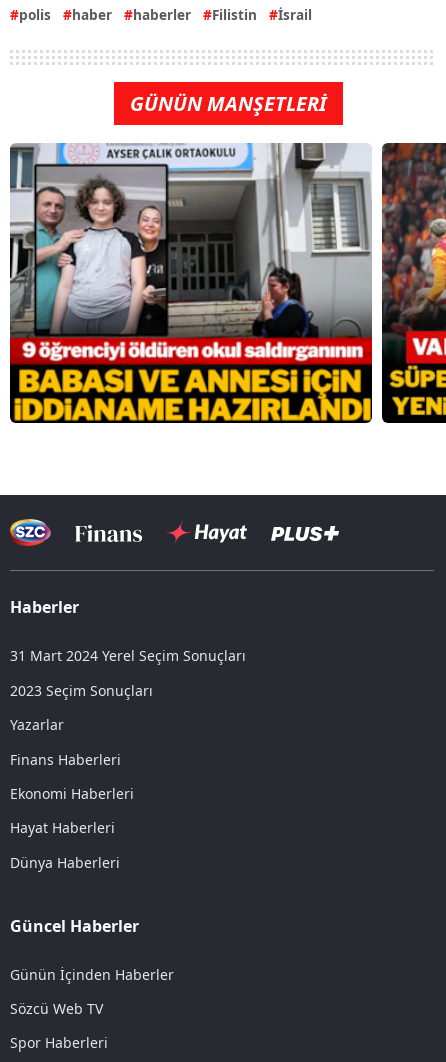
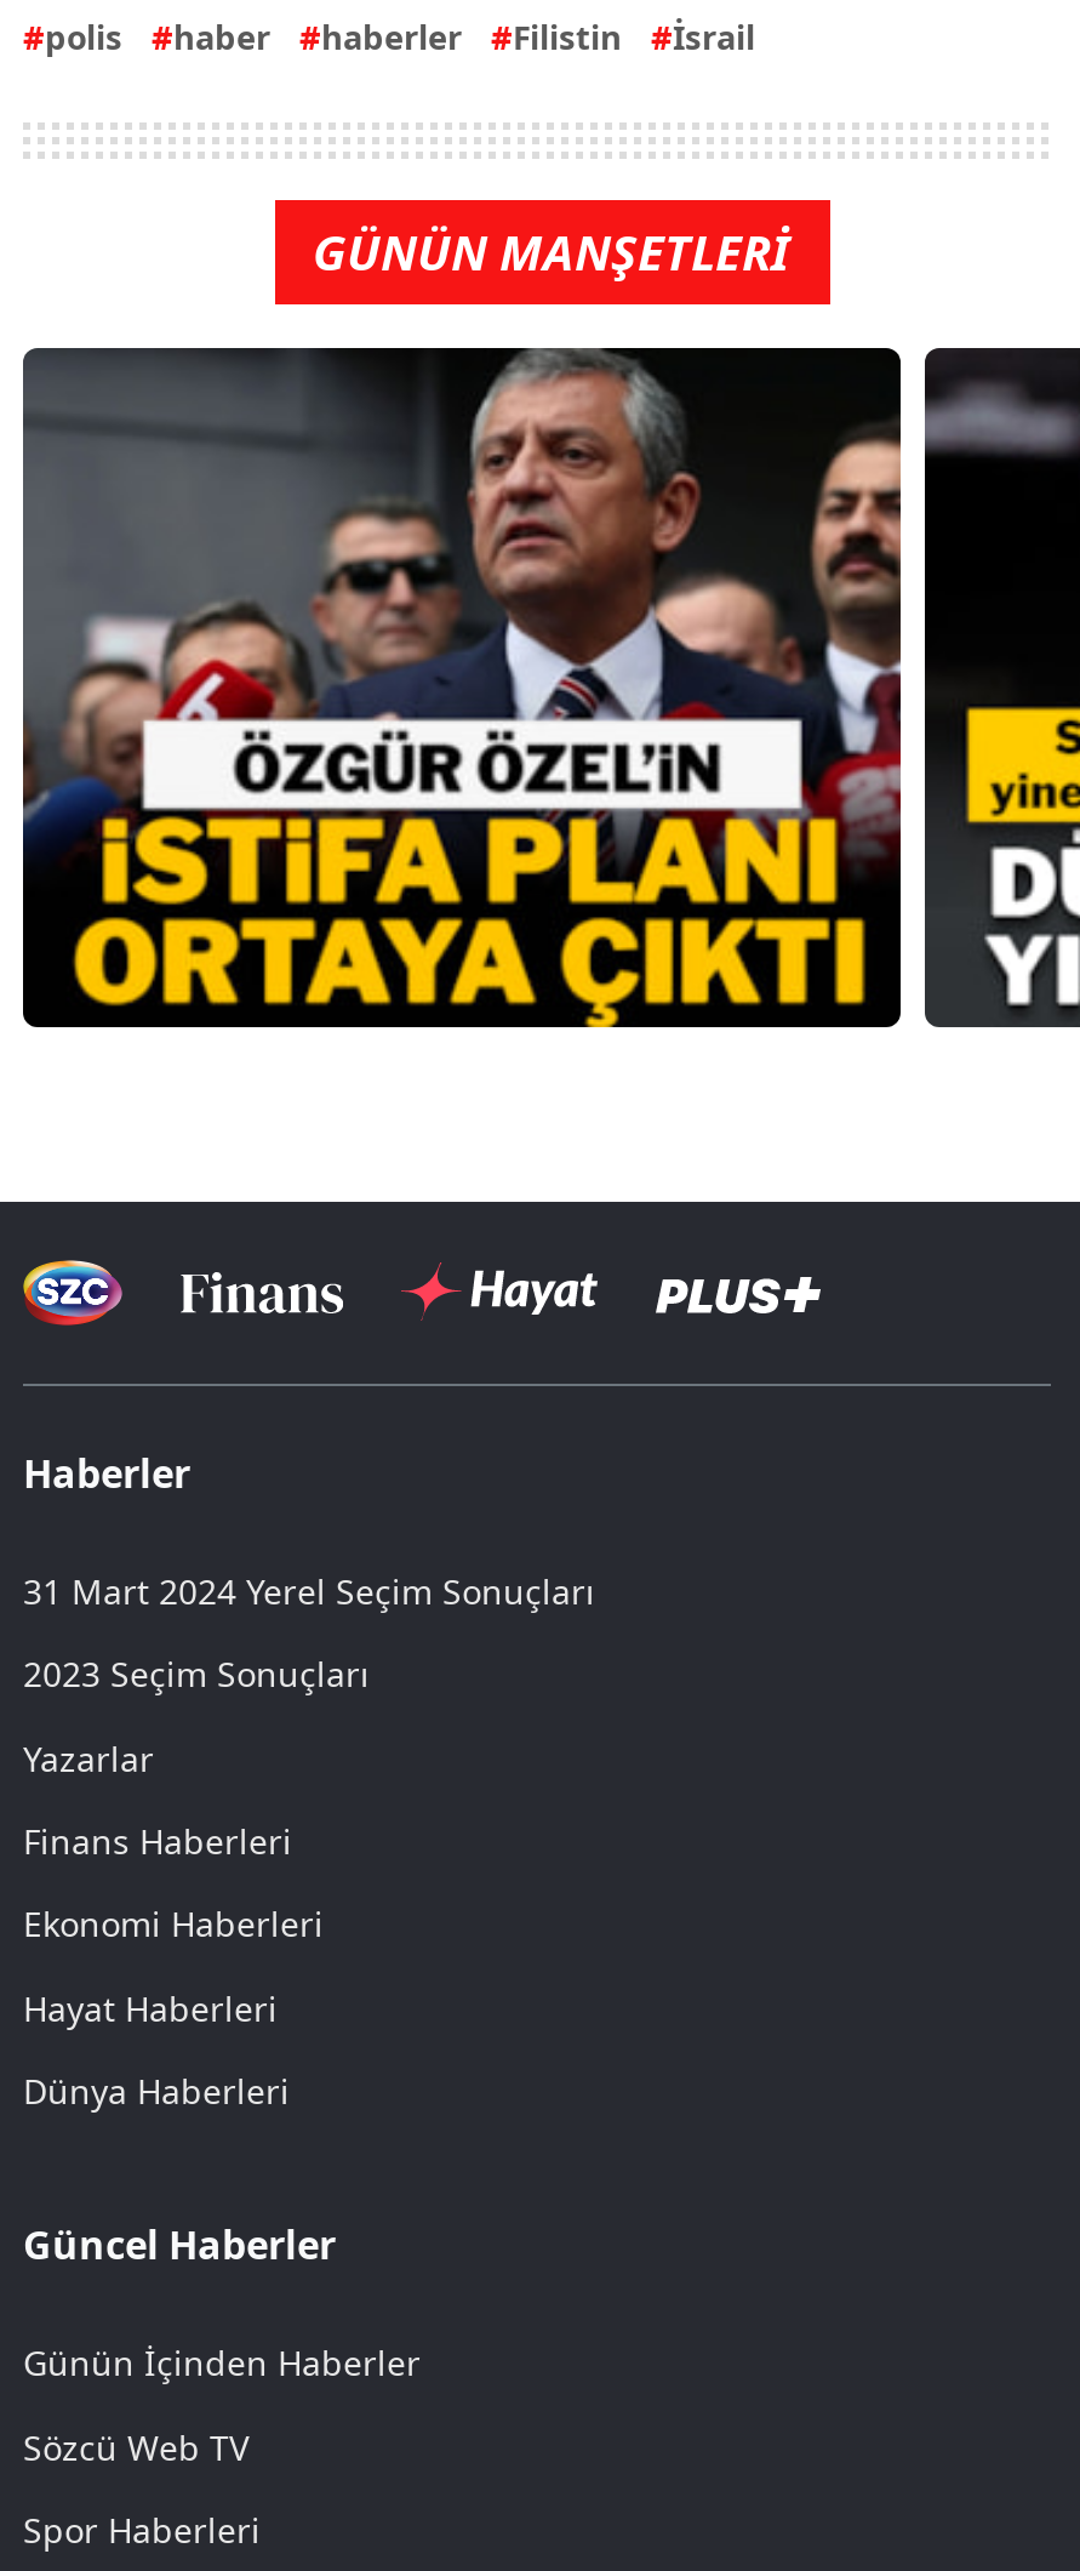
[9,142,373,424] [image] -> [21,344,903,1031] [image]
[381,143,443,422] [image] -> [922,347,1073,1021] [image]

